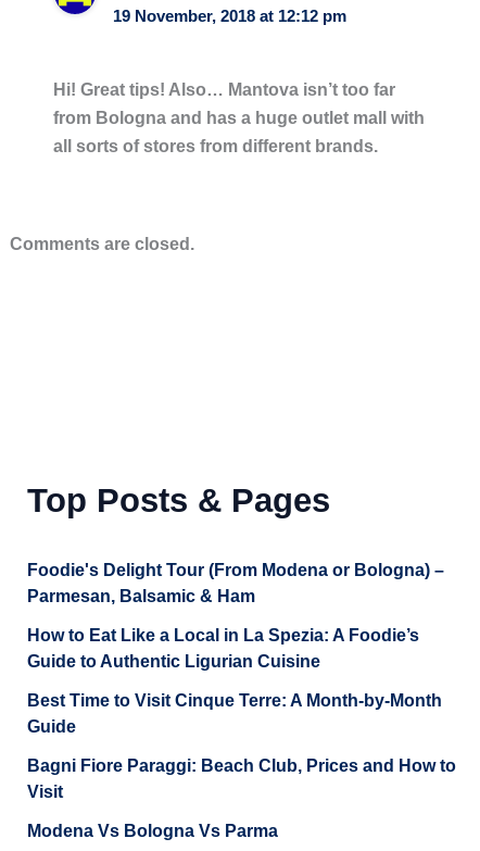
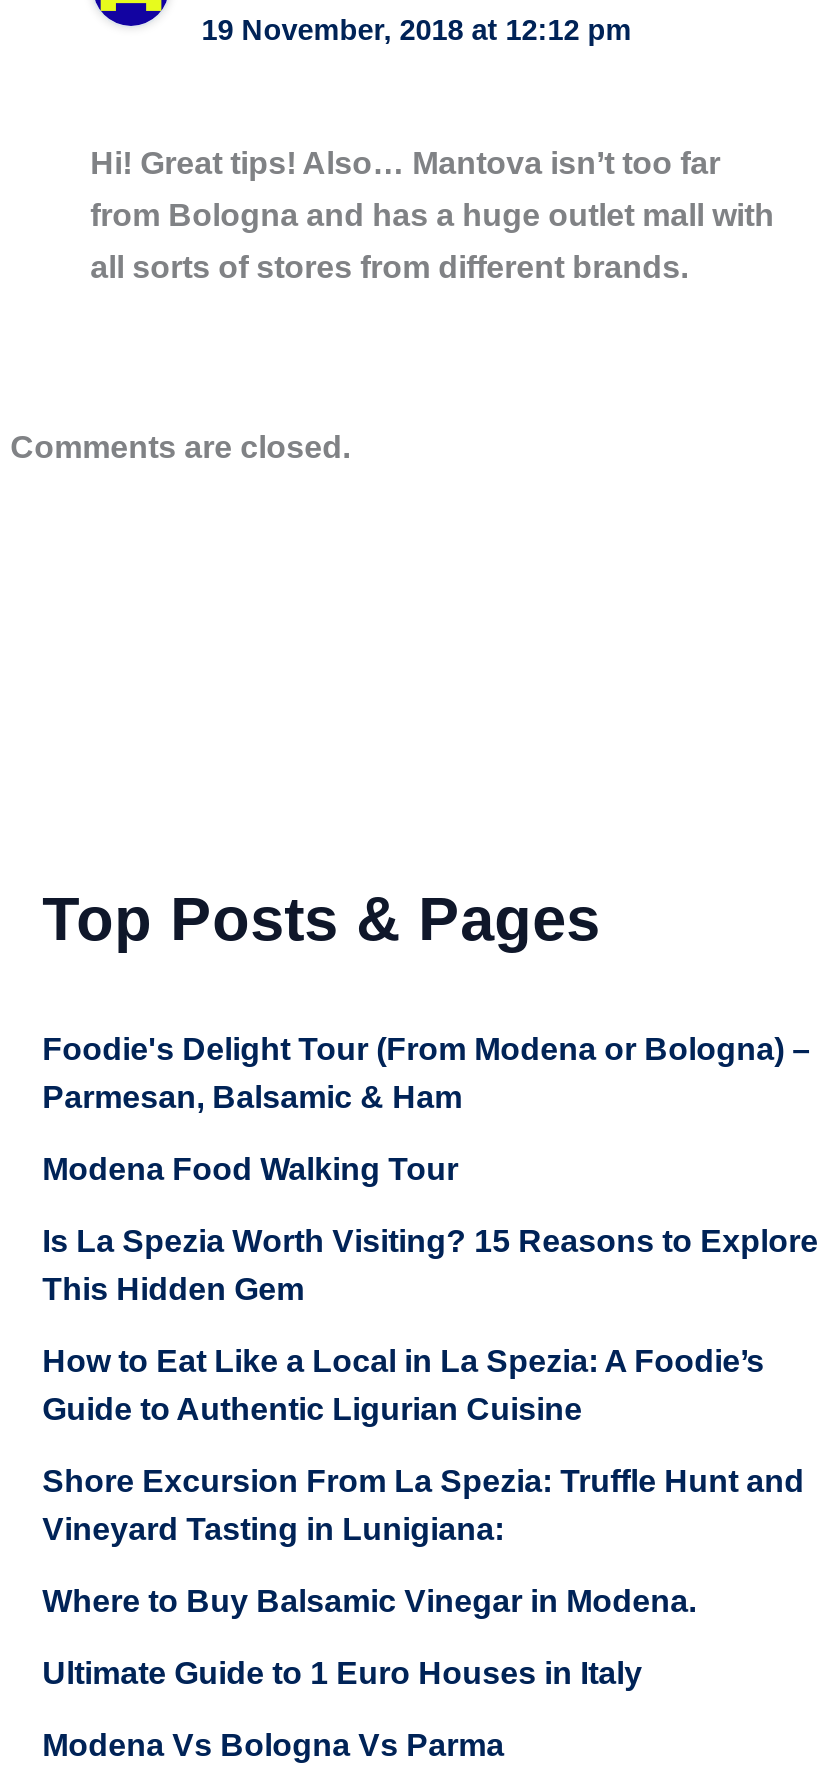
none -> [42,1152,818,1306] Modena Food Walking Tour | Is La Spezia Worth Visiting? 15 Reasons to Explore | This Hidden Gem
[27,691,456,801] Best Time to Visit Cinque Terre: A Month-by-Month | Guide | Bagni Fiore Paraggi: Beach Club, Prices and How to | Visit -> [42,1464,804,1690] Shore Excursion From La Spezia: Truffle Hunt and | Vineyard Tasting in Lunigiana: | Where to Buy Balsamic Vinegar in Modena. | Ultimate Guide to 1 Euro Houses in Italy

